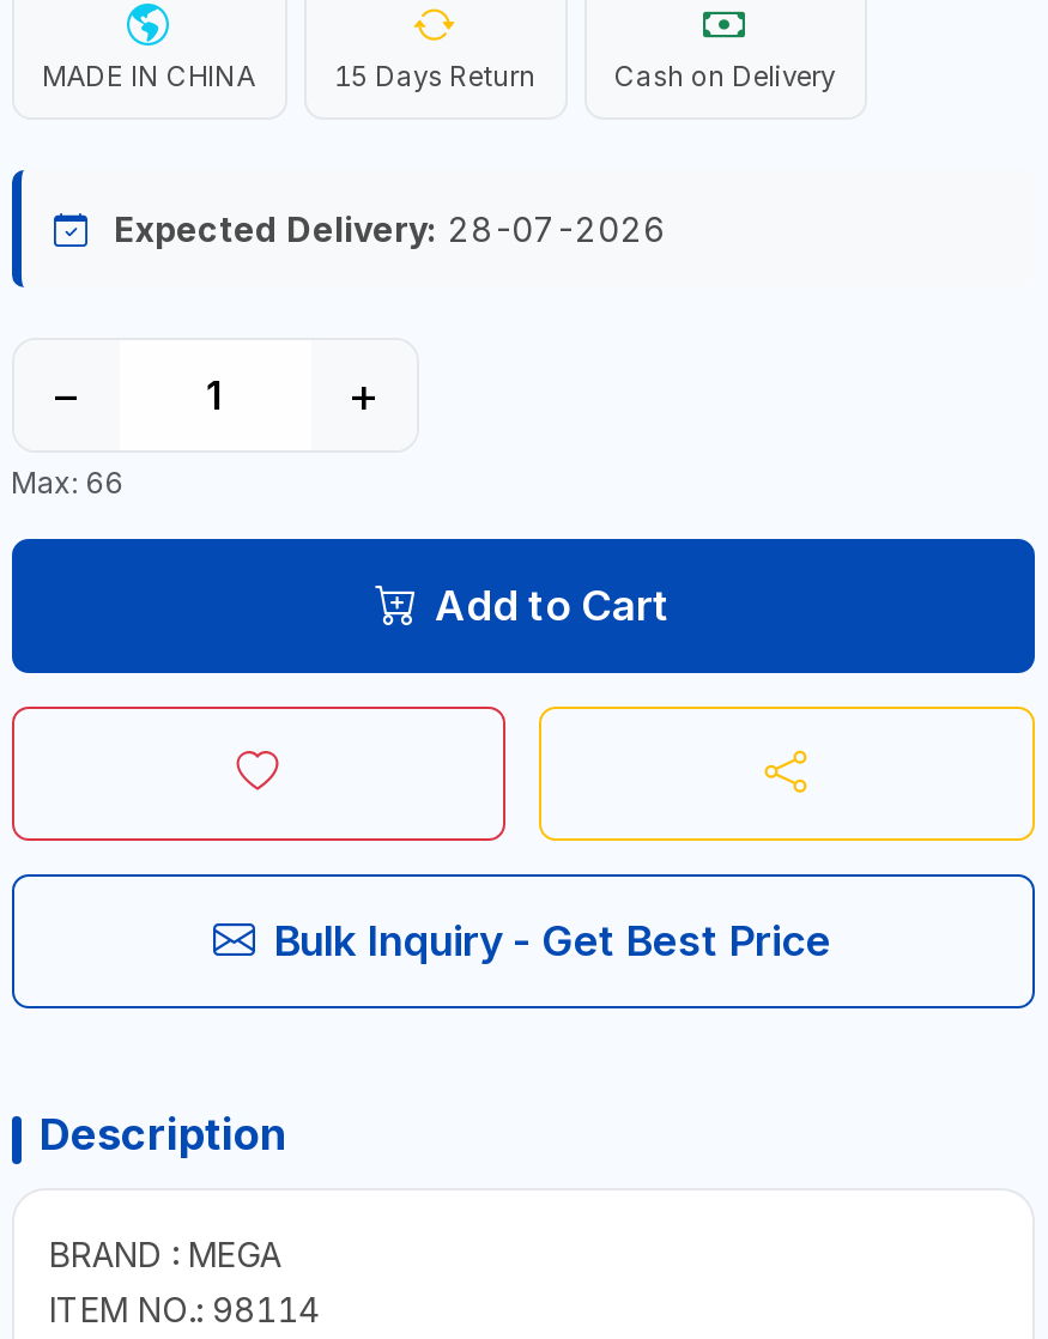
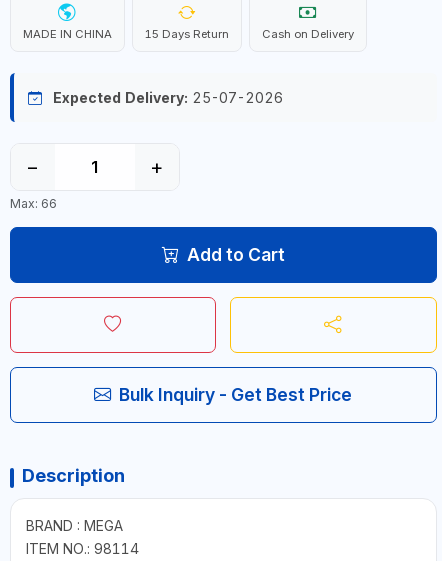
[114,208,665,249] Expected Delivery: 28-07-2026 -> [52,89,282,106] Expected Delivery: 25-07-2026

